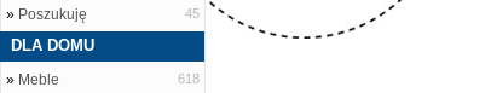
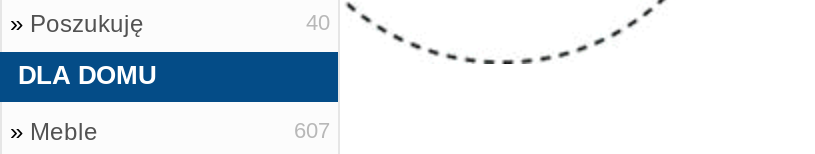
[185,6,200,21] 45 -> [306,10,330,34] 40
[178,71,200,86] 618 -> [294,118,330,142] 607

